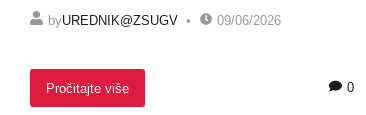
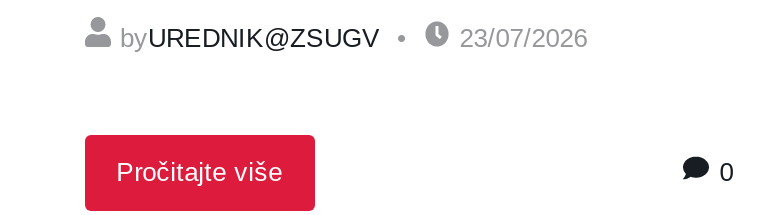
[217,13,281,28] 09/06/2026 -> [460,22,588,52] 23/07/2026

